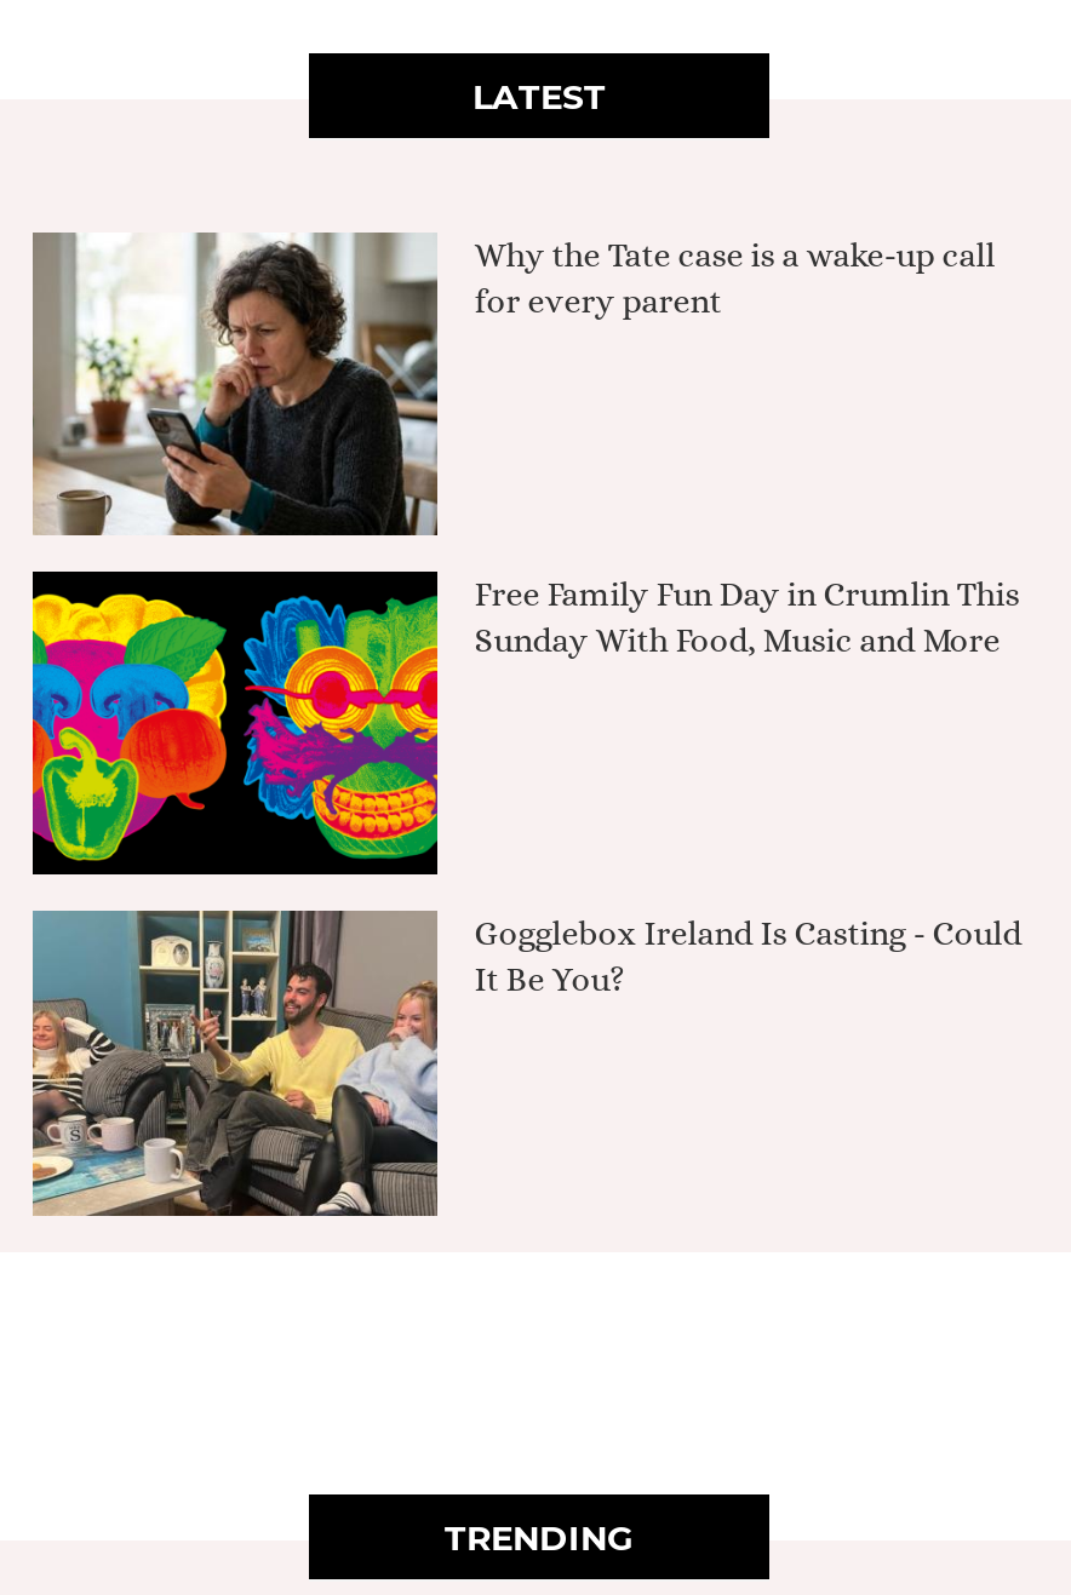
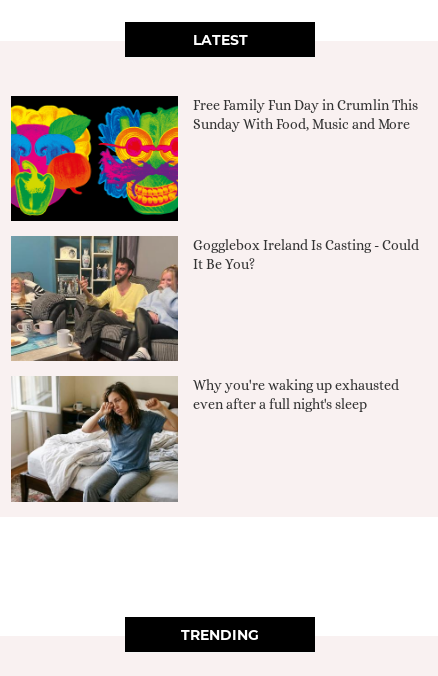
[30,233,995,538] [image] | Why the Tate case is a wake-up call | for every parent -> none
moved [30,574,1022,999] -> [10,96,419,272]: [image] | Free Family Fun Day in Crumlin This | Sunday With Food, Music and More | Gogglebox Ireland Is Casting - Could | It Be You?
moved [28,906,442,1221] -> [9,234,180,364]: [image]
none -> [10,376,399,503] [image] | Why you're waking up exhausted | even after a full night's sleep

